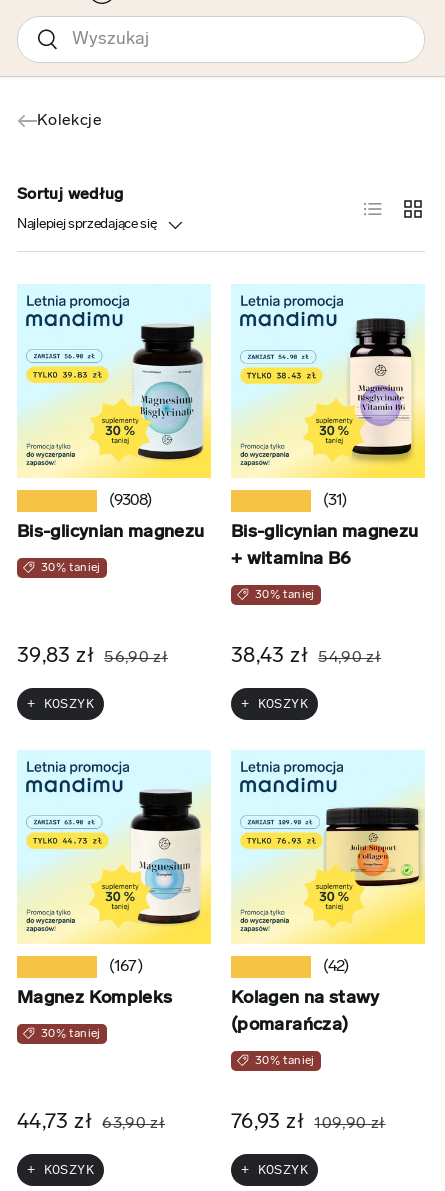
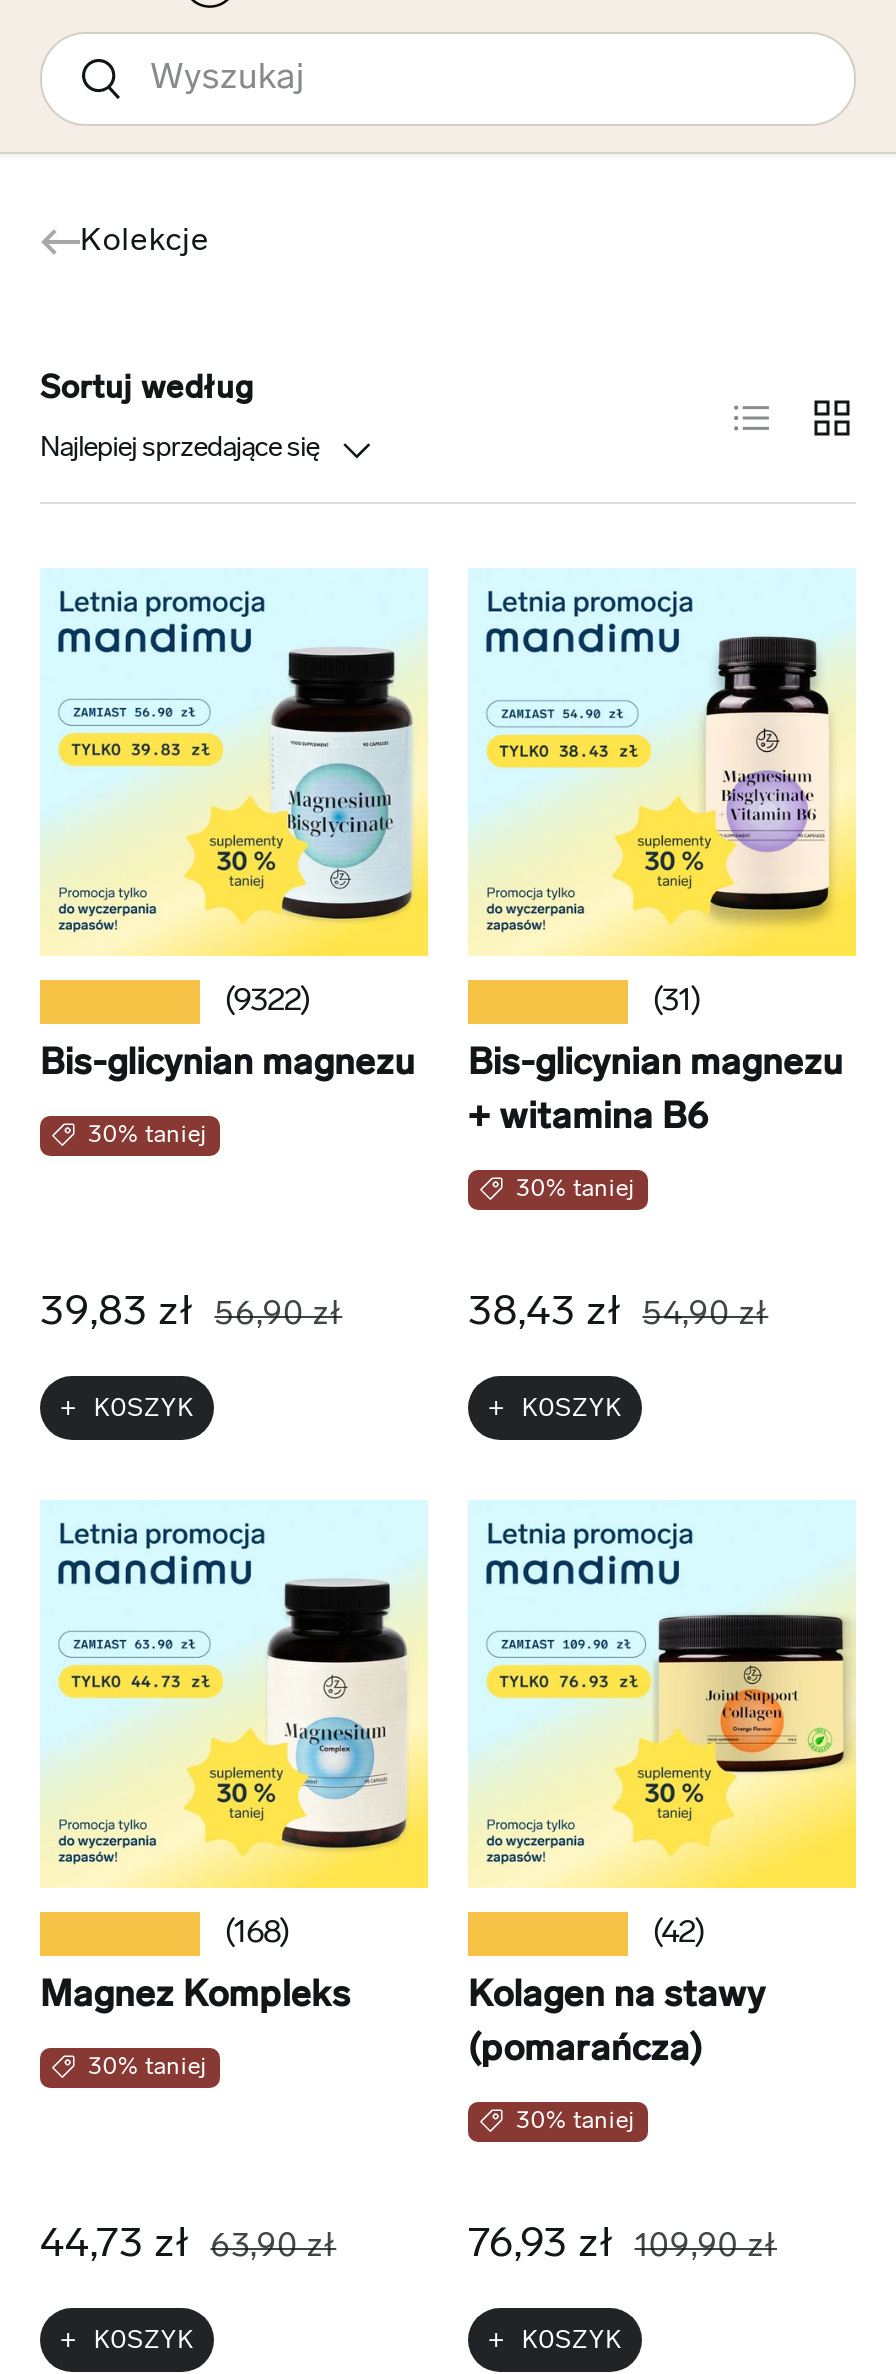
[109,493,152,509] (9308) -> [224,986,309,1018] (9322)
[109,959,142,975] (167) -> [224,1918,288,1950] (168)

